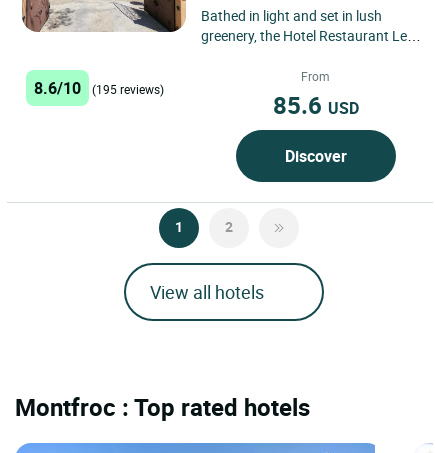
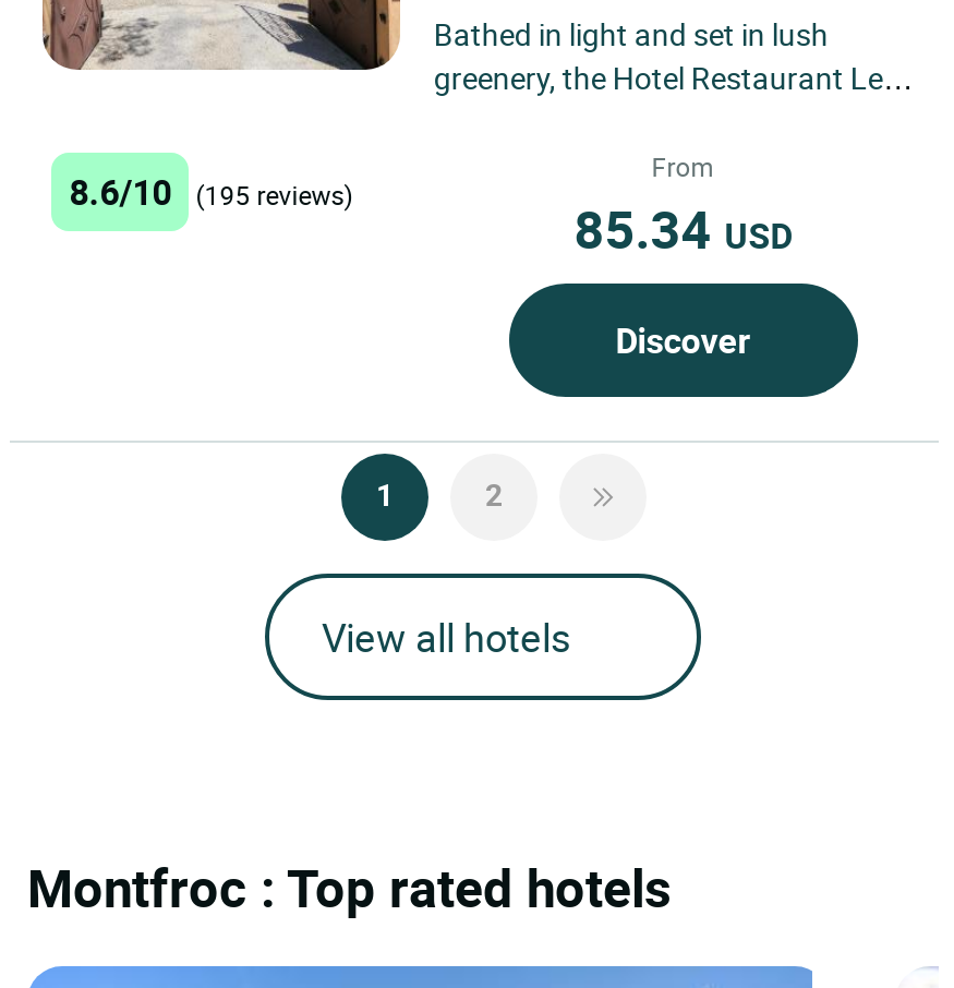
[273,89,359,121] 85.6 USD -> [574,194,792,263] 85.34 USD

